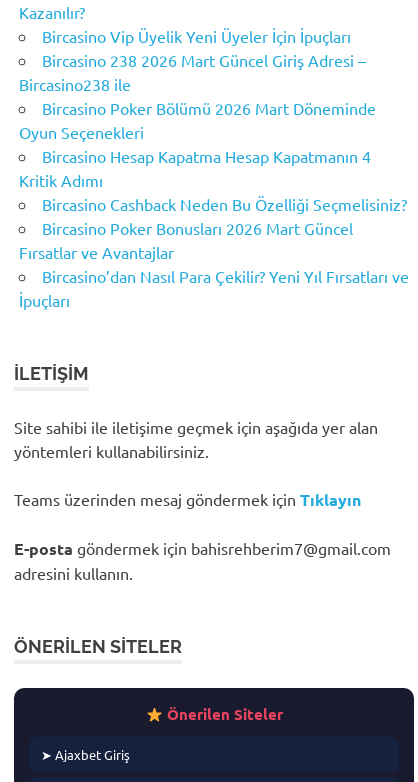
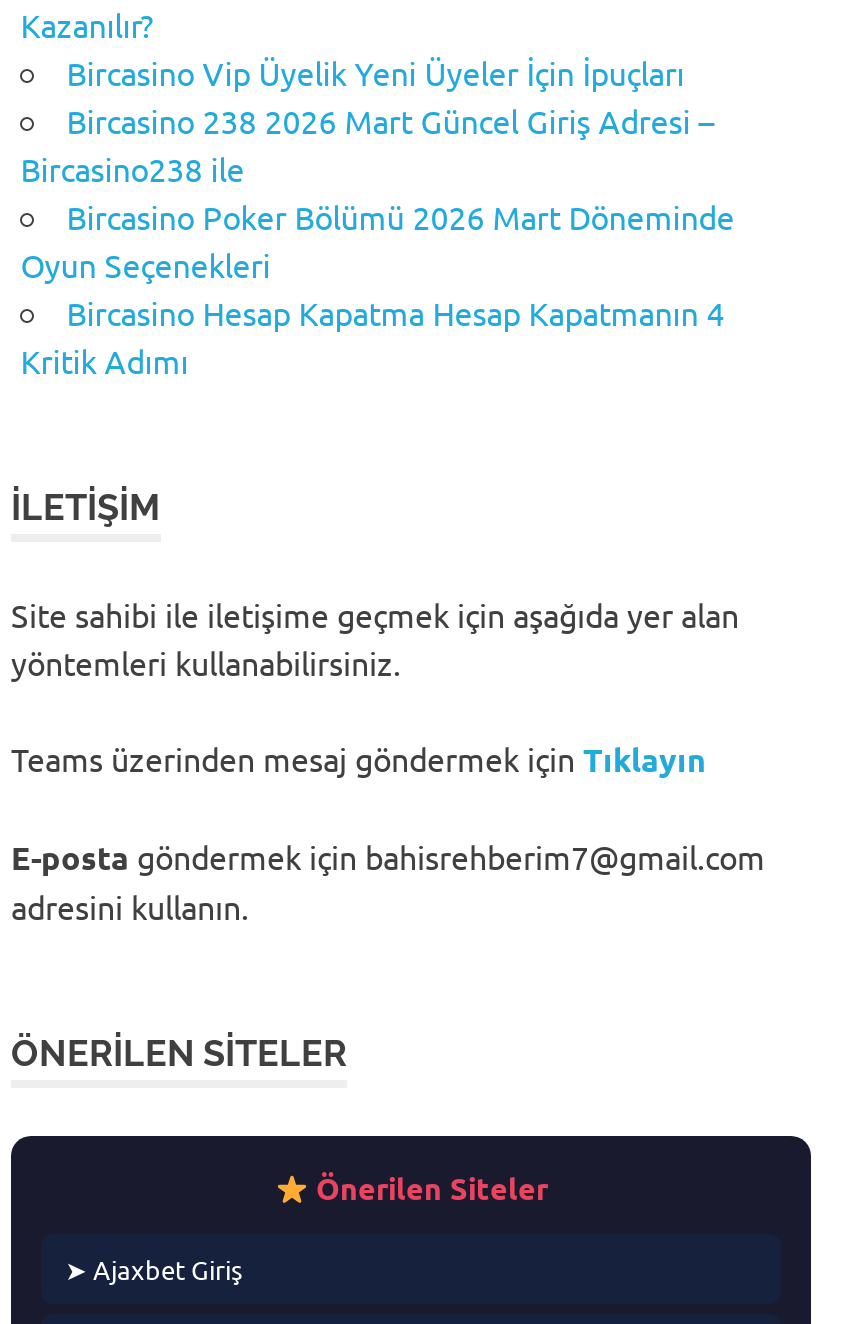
[19,194,409,310] Bircasino Cashback Neden Bu Özelliği Seçmelisiniz? | Bircasino Poker Bonusları 2026 Mart Güncel | Fırsatlar ve Avantajlar | Bircasino’dan Nasıl Para Çekilir? Yeni Yıl Fırsatları ve | İpuçları -> none

